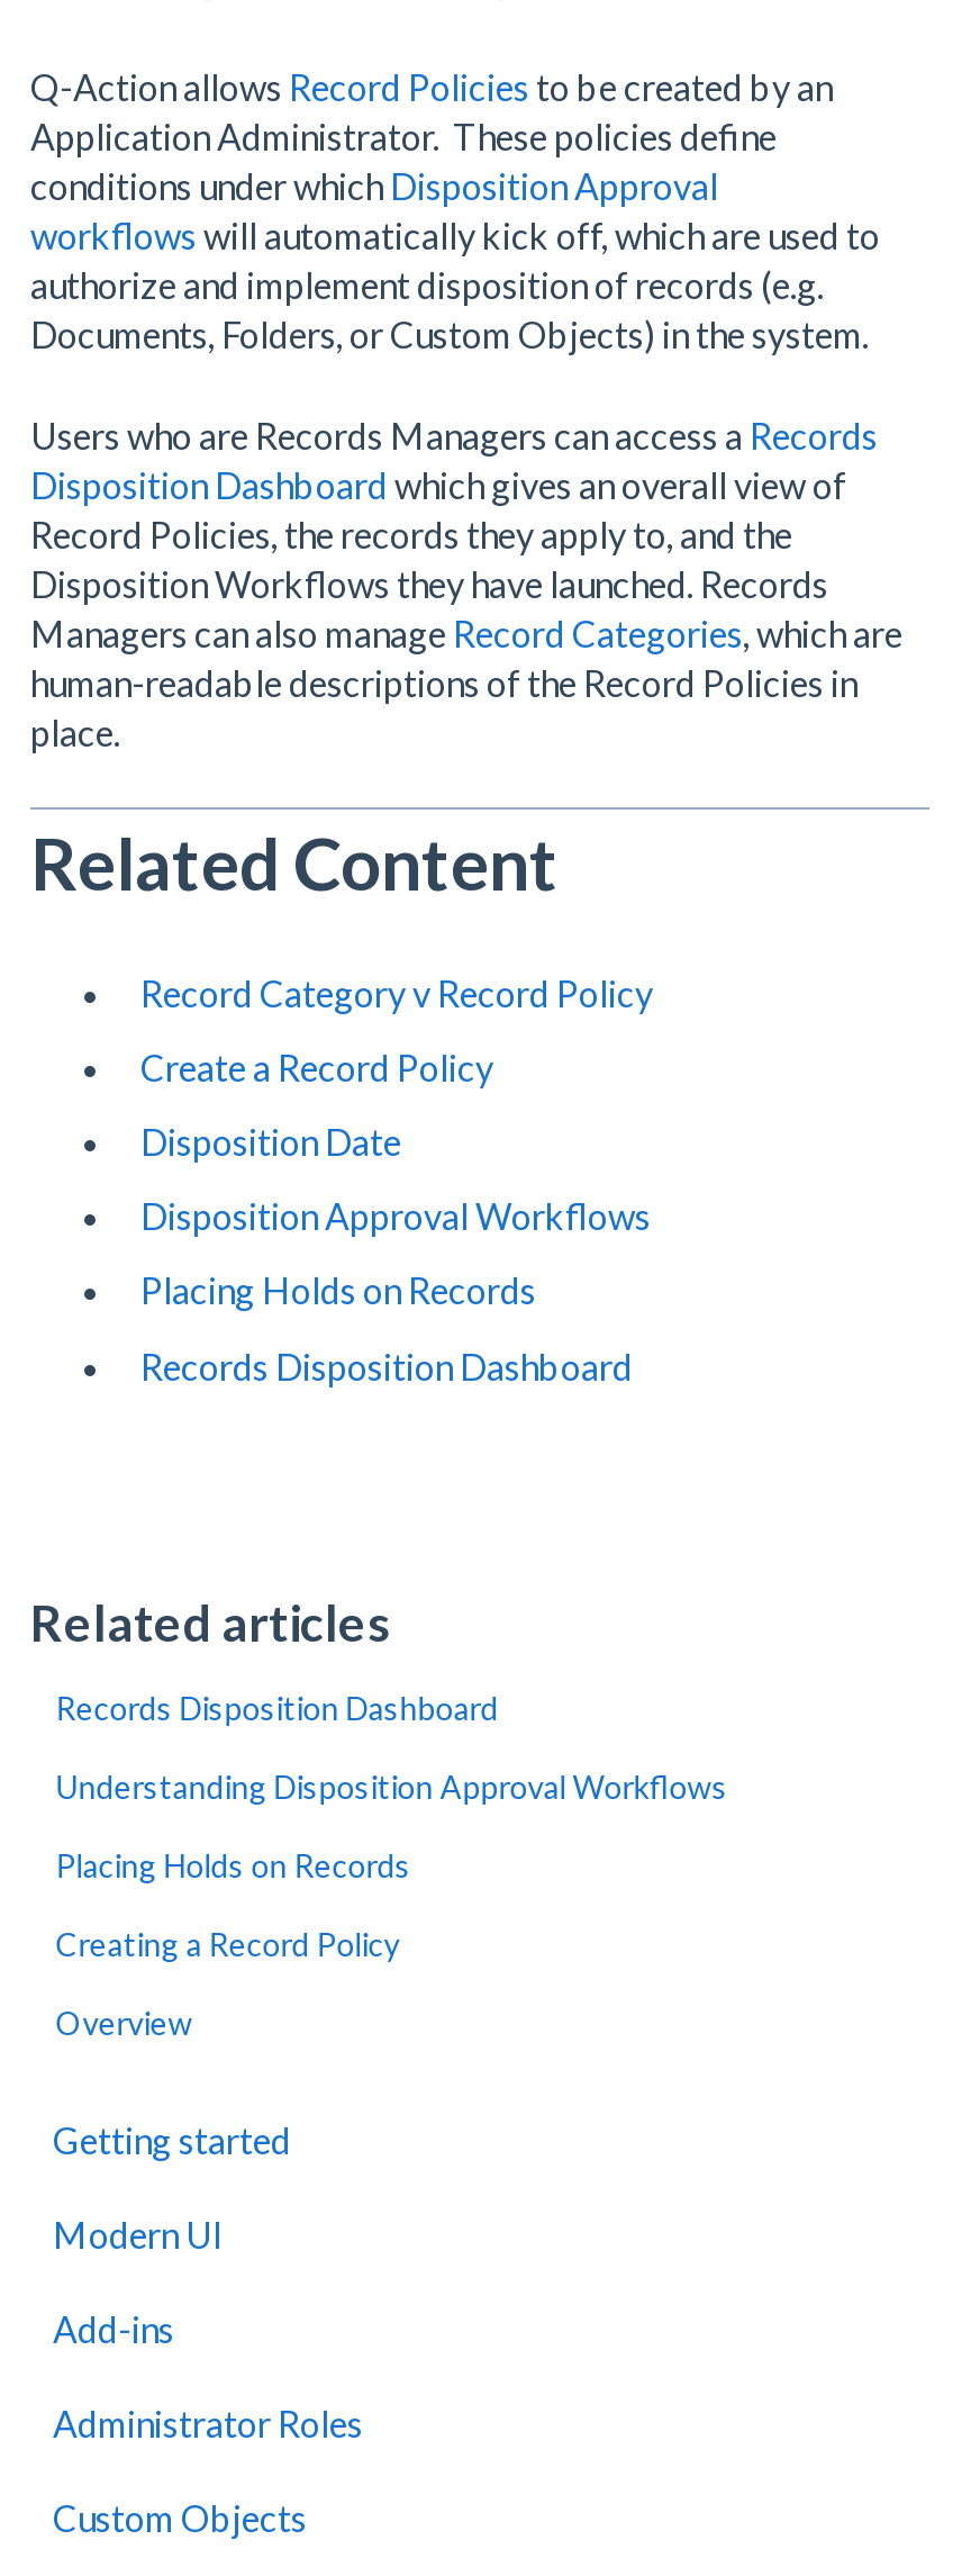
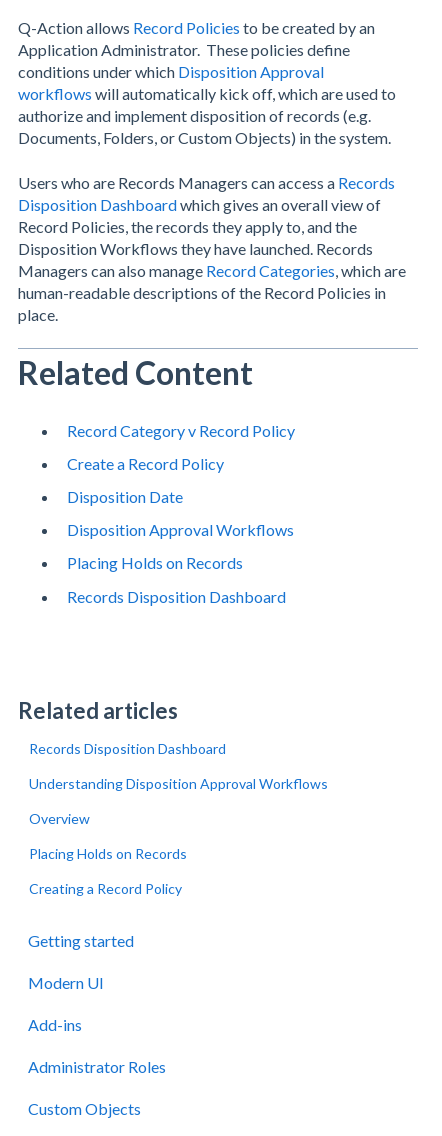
moved [56,1845,411,1962] -> [29,844,187,896]: Placing Holds on Records | Creating a Record Policy
moved [56,2003,193,2041] -> [29,809,90,826]: Overview

